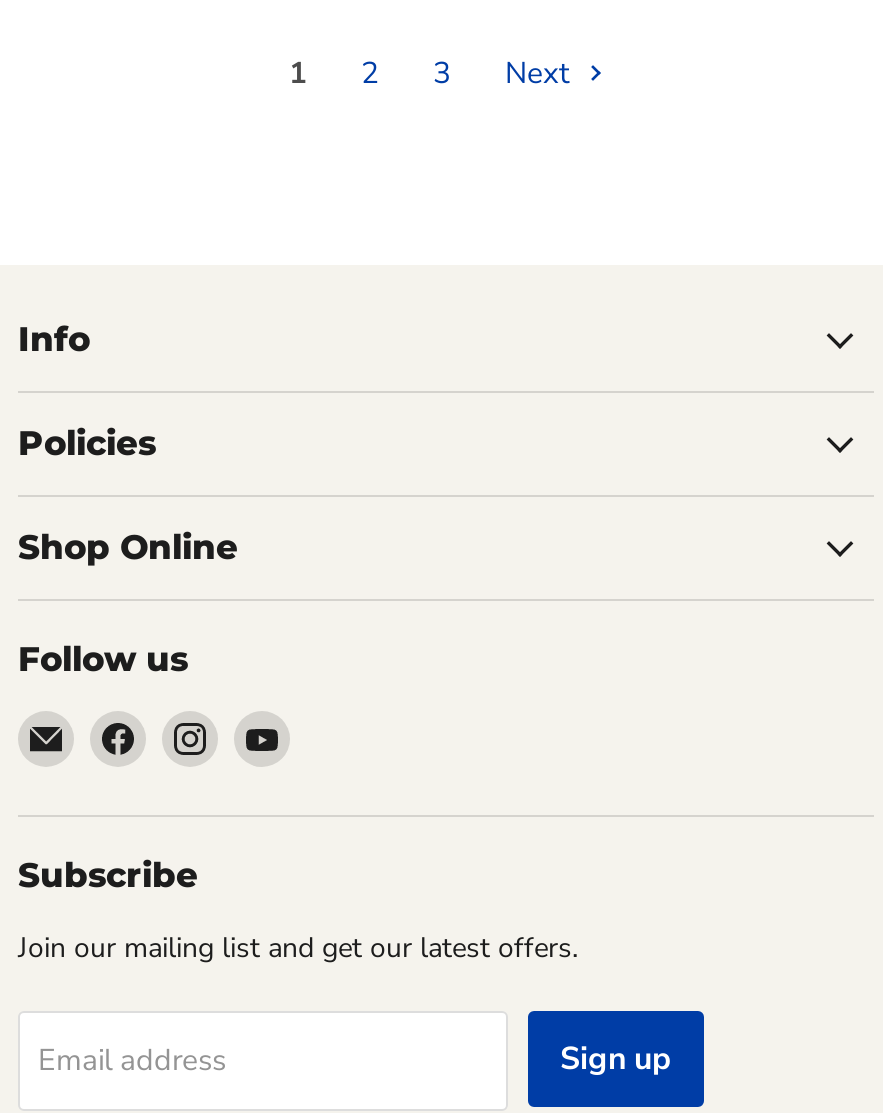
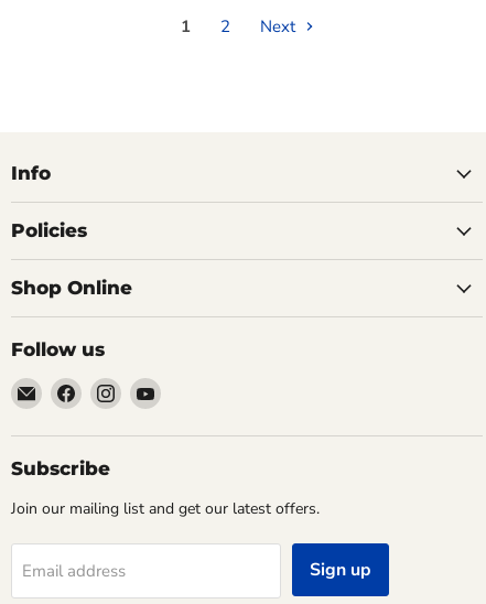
[433,53,451,93] 3 -> none

